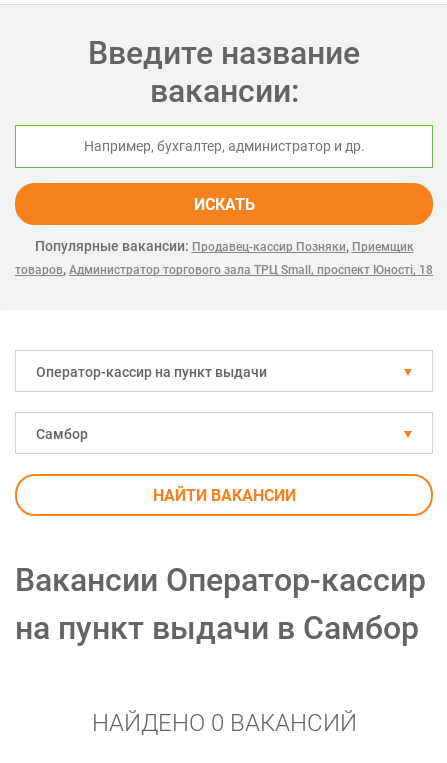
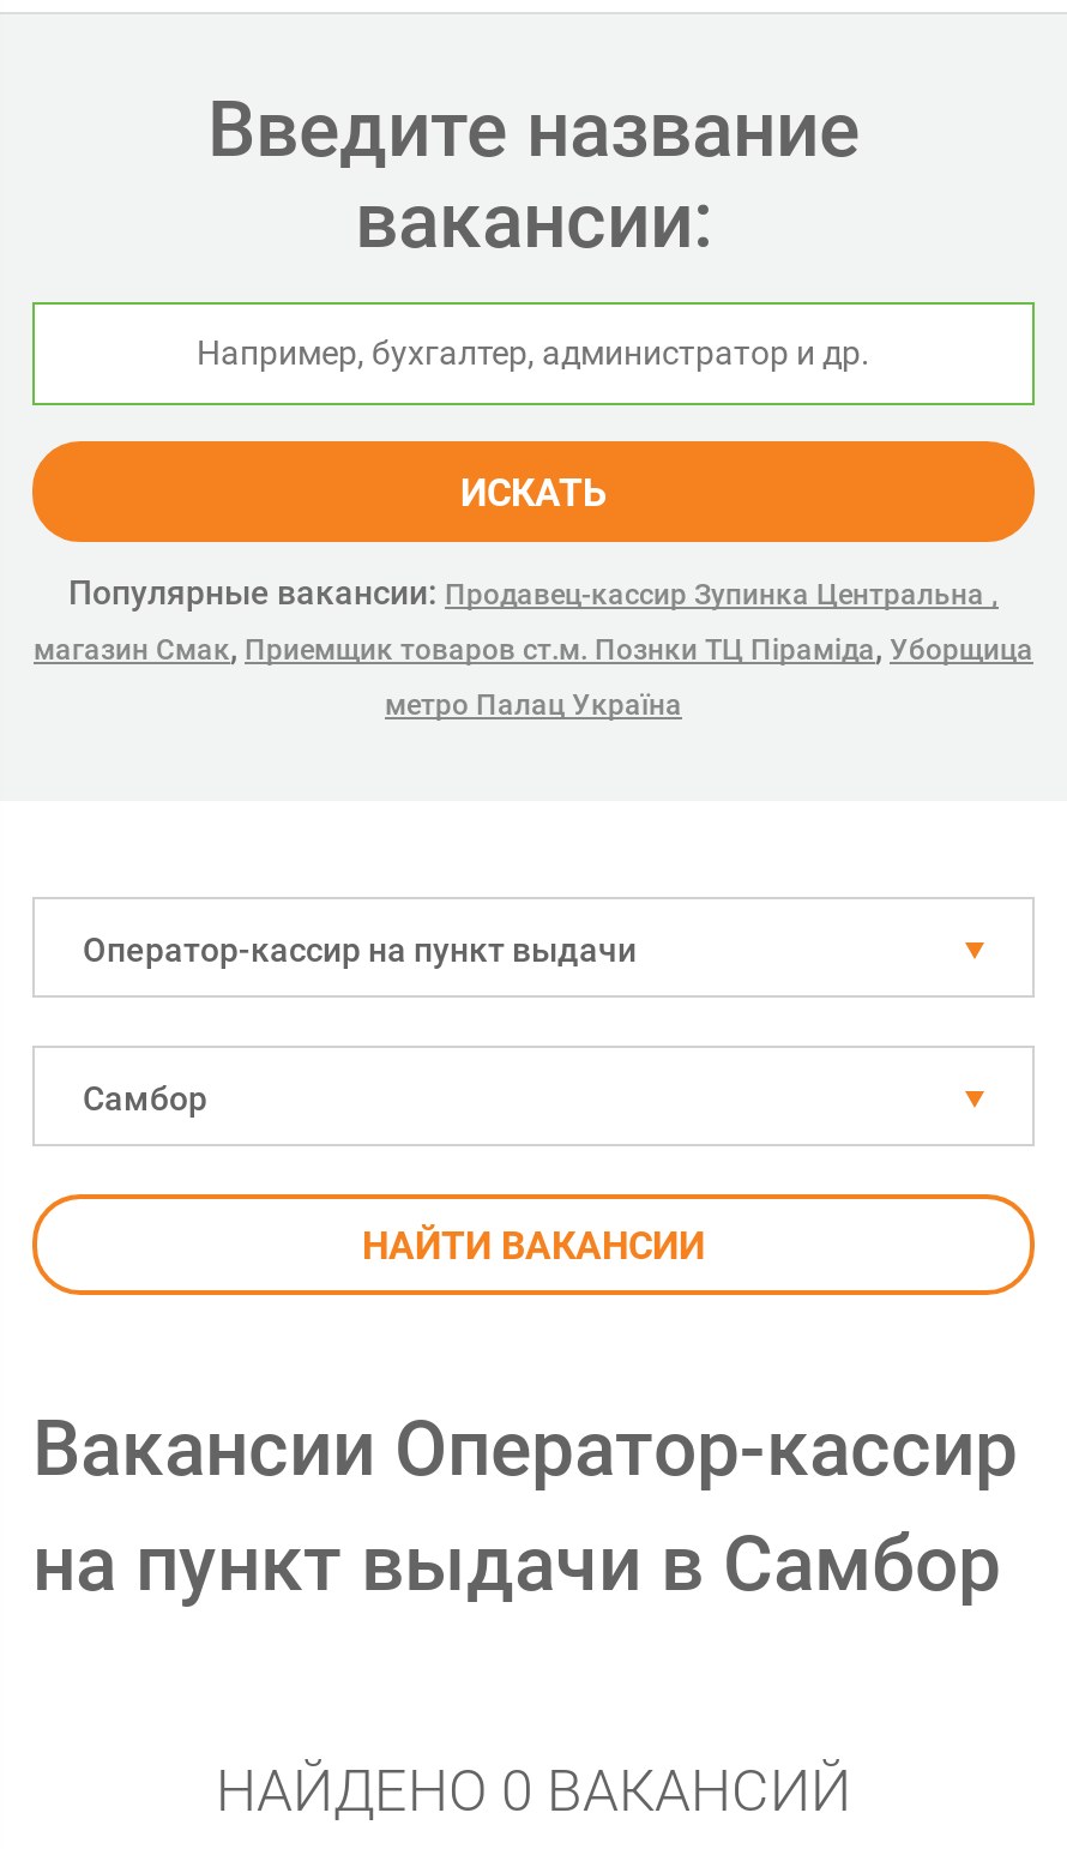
[15,238,433,277] Популярные вакансии: Продавец-кассир Позняки, Приемщик | товаров, Администратор торгового зала ТРЦ Small, проспект Юності, 18 -> [34,573,1033,722] Популярные вакансии: Продавец-кассир Зупинка Центральна , | магазин Смак, Приемщик товаров ст.м. Познки ТЦ Піраміда, Уборщица | метро Палац Україна

